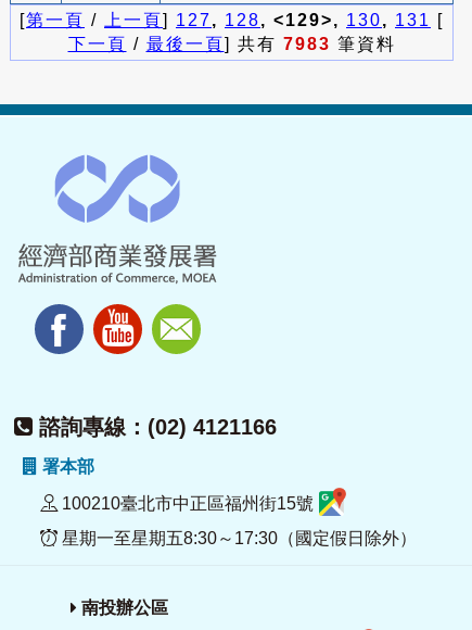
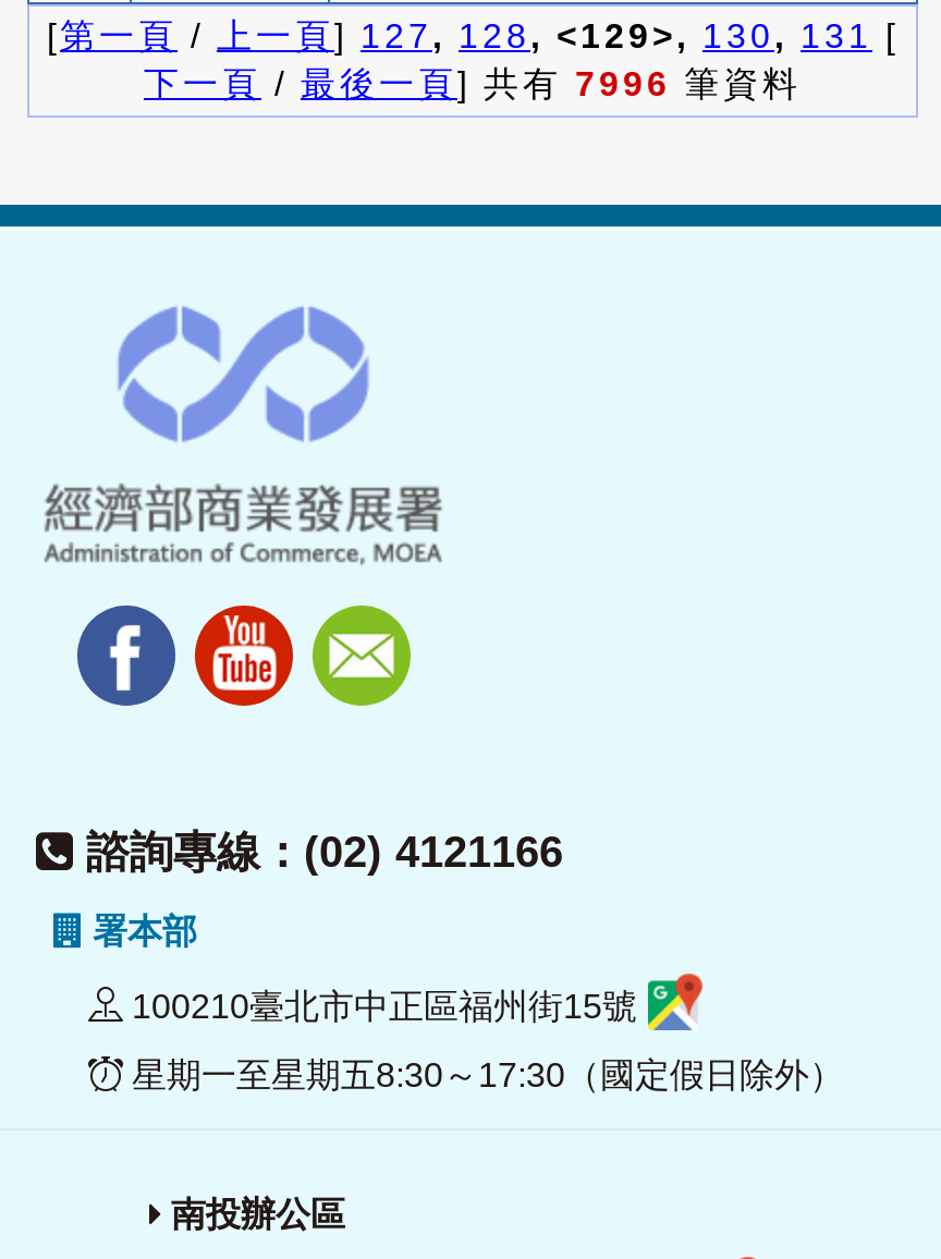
[68,35,396,53] 下一頁/最後一頁] 共有7983筆資料 -> [144,65,802,102] 下一頁/最後一頁] 共有7996筆資料

